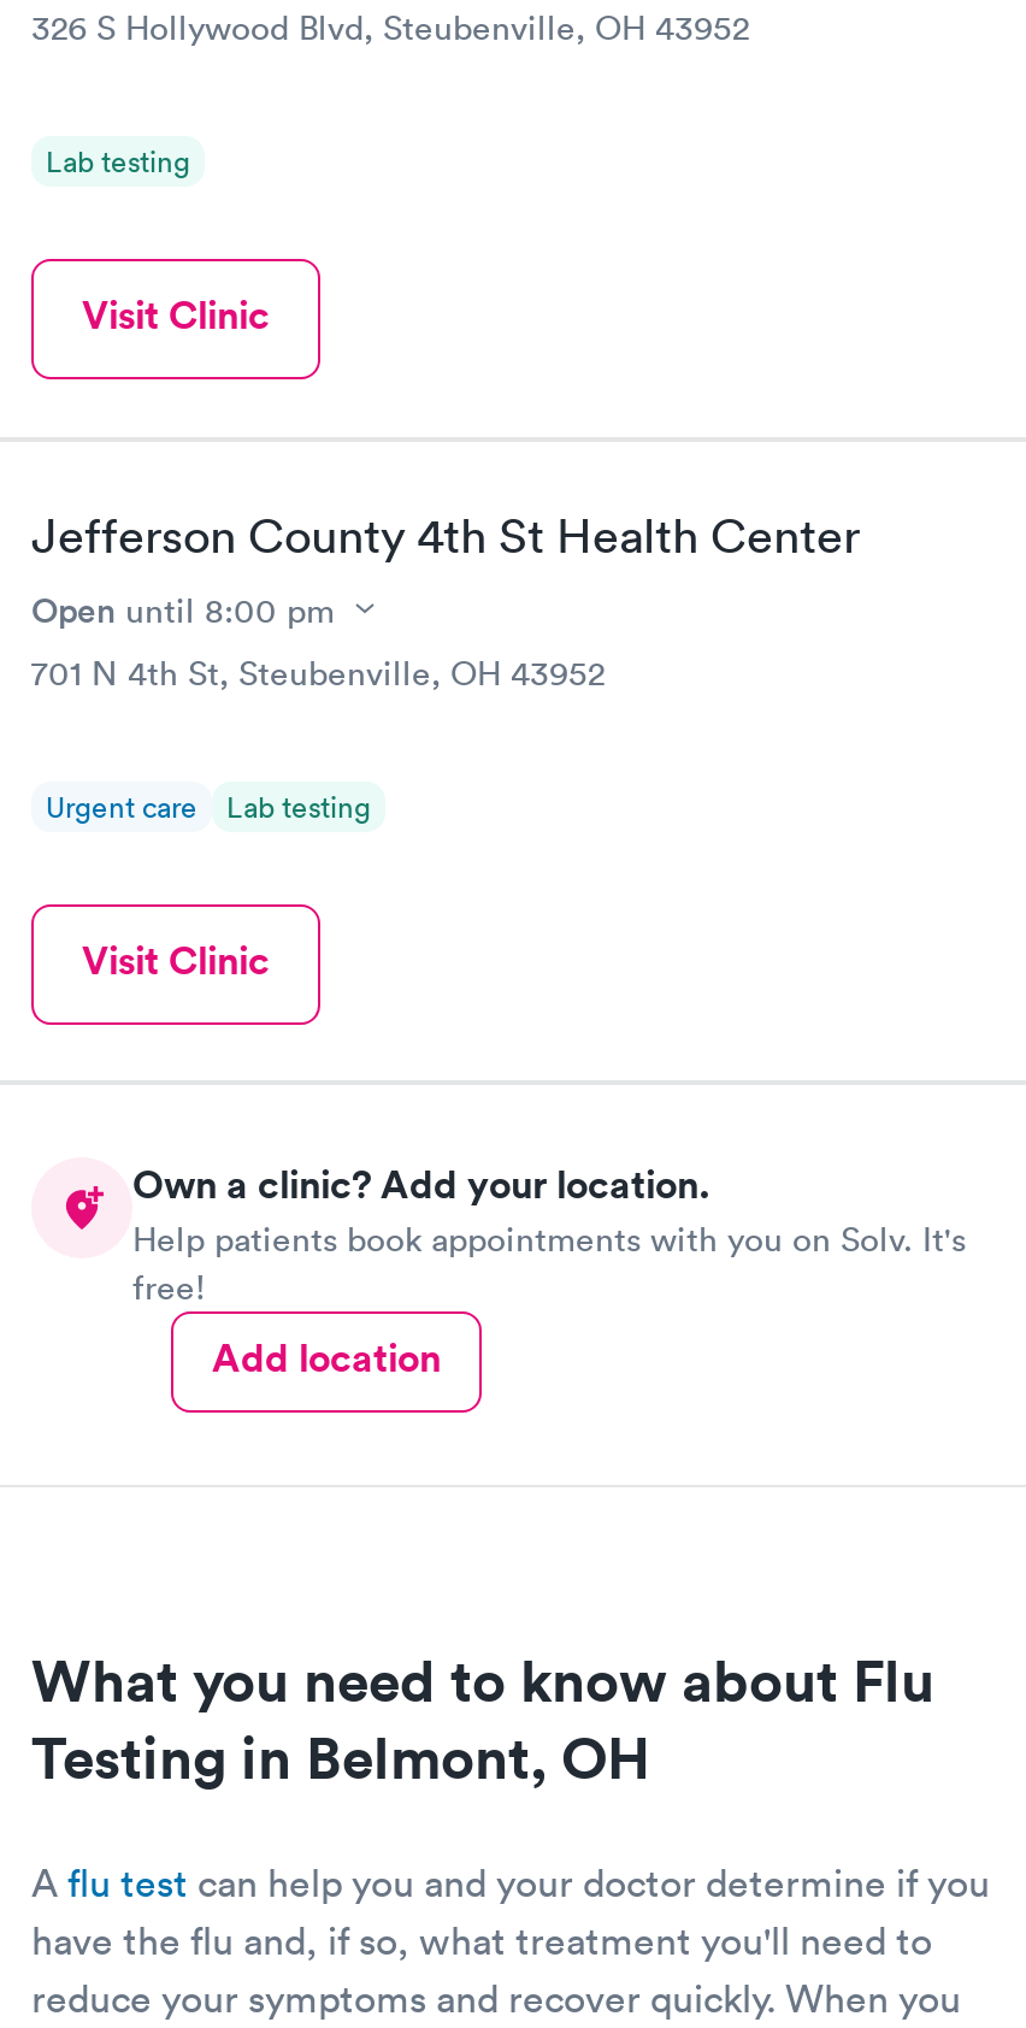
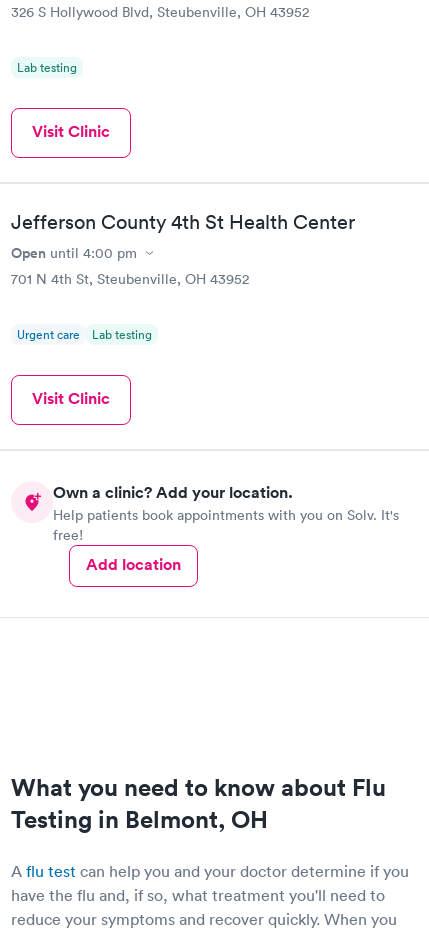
[31,586,335,634] Open until 8:00 pm -> [11,243,137,263] Open until 4:00 pm

